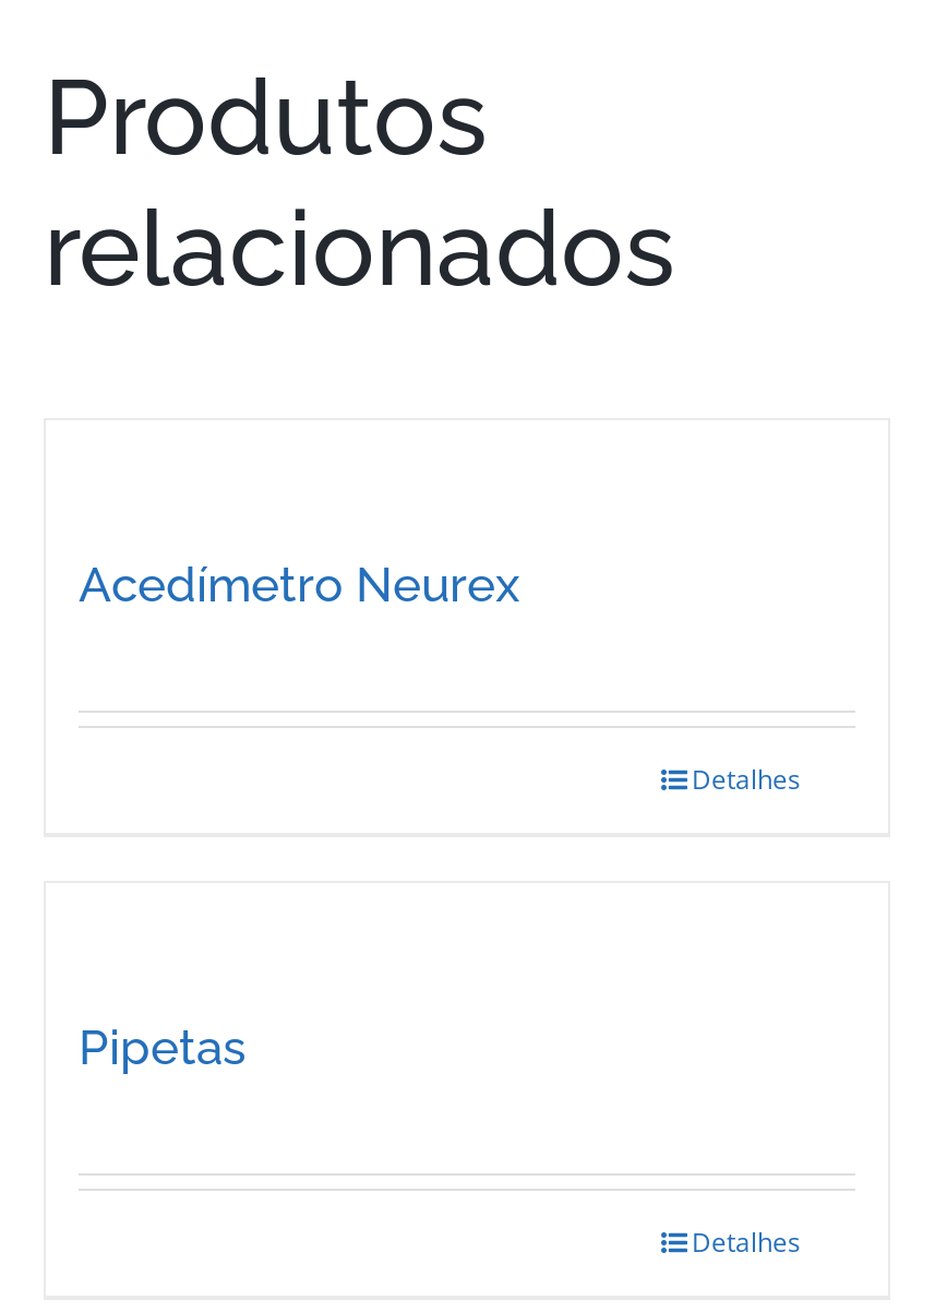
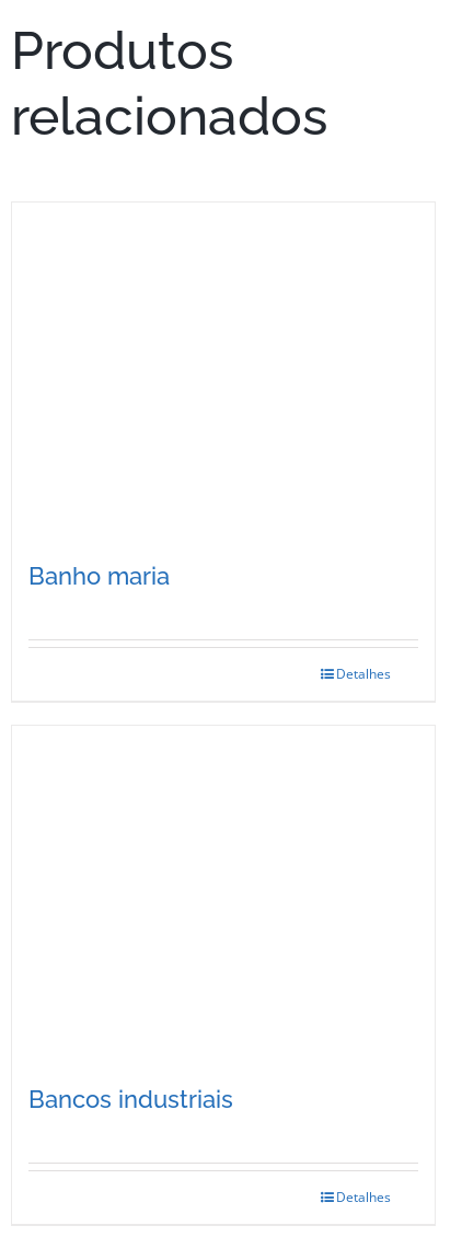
[79,556,519,612] Acedímetro Neurex -> [28,562,170,590] Banho maria
[79,1018,247,1075] Pipetas -> [28,1085,233,1113] Bancos industriais

